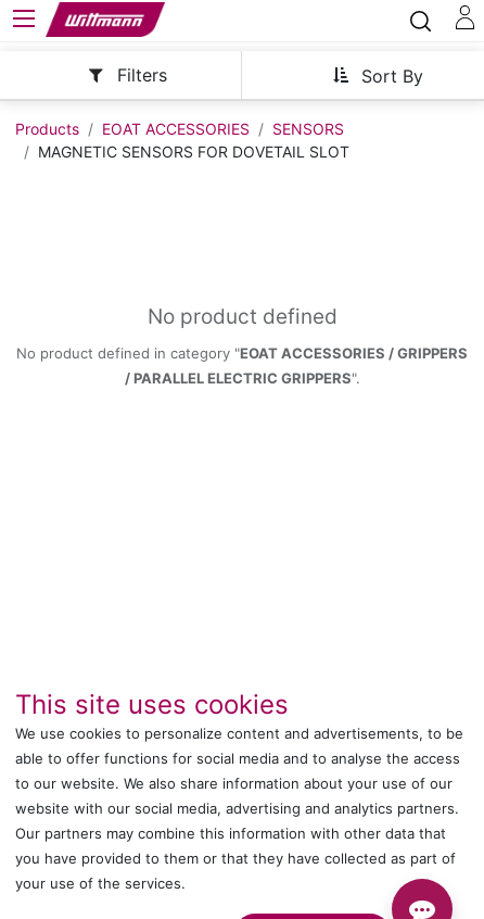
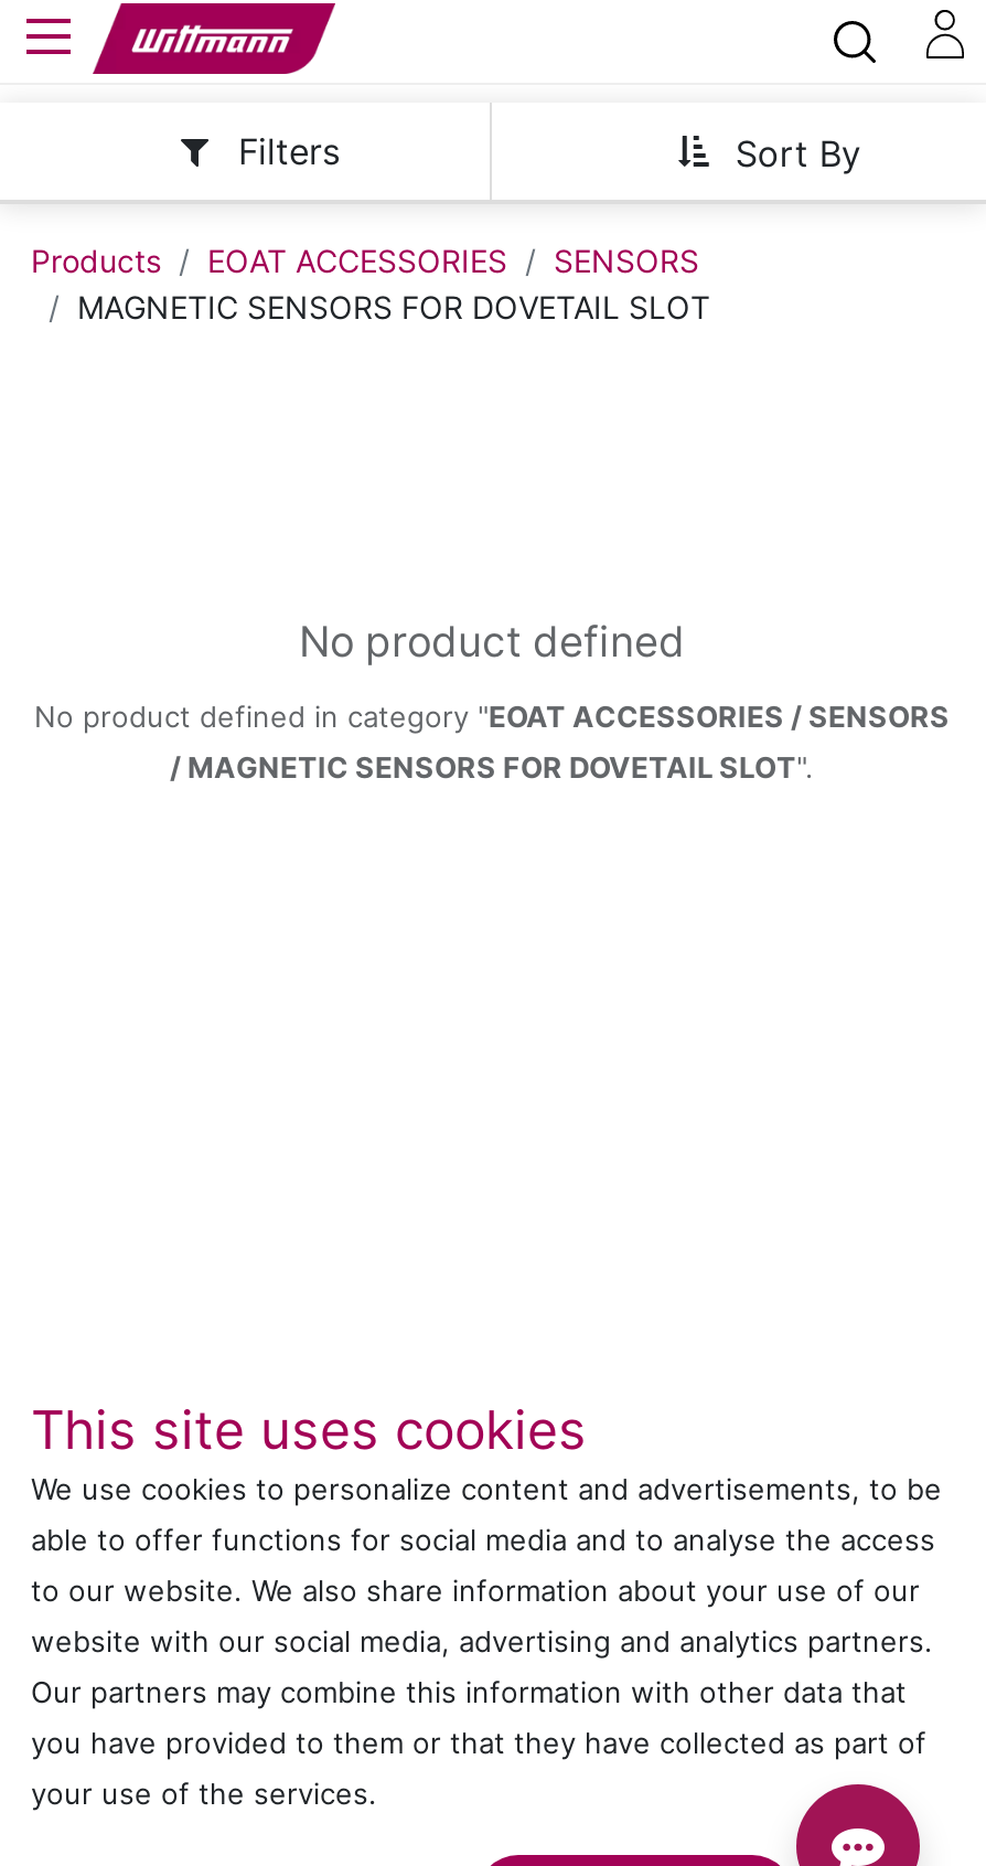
[16,344,468,387] No product defined in category "EOAT ACCESSORIES / GRIPPERS | / PARALLEL ELECTRIC GRIPPERS". -> [34,699,950,785] No product defined in category "EOAT ACCESSORIES / SENSORS | / MAGNETIC SENSORS FOR DOVETAIL SLOT".

